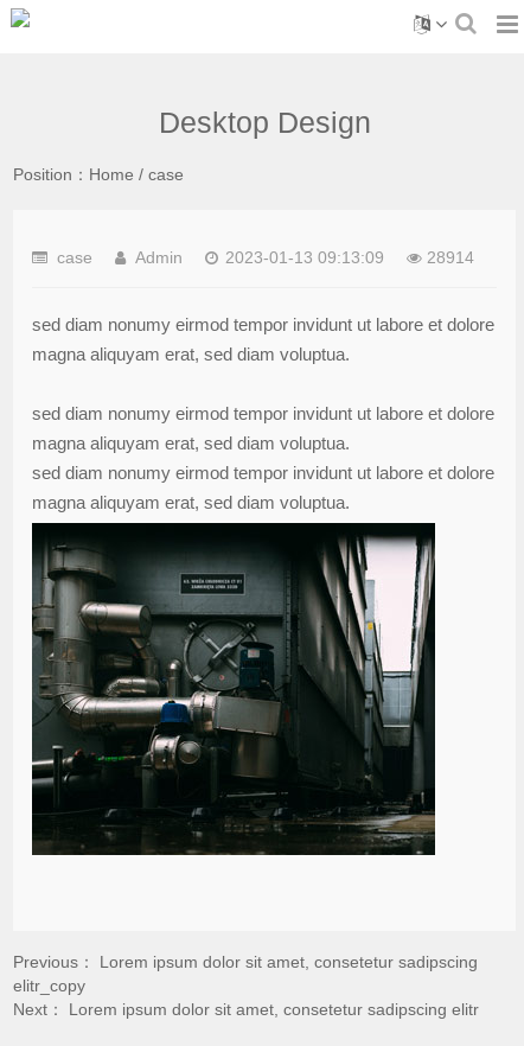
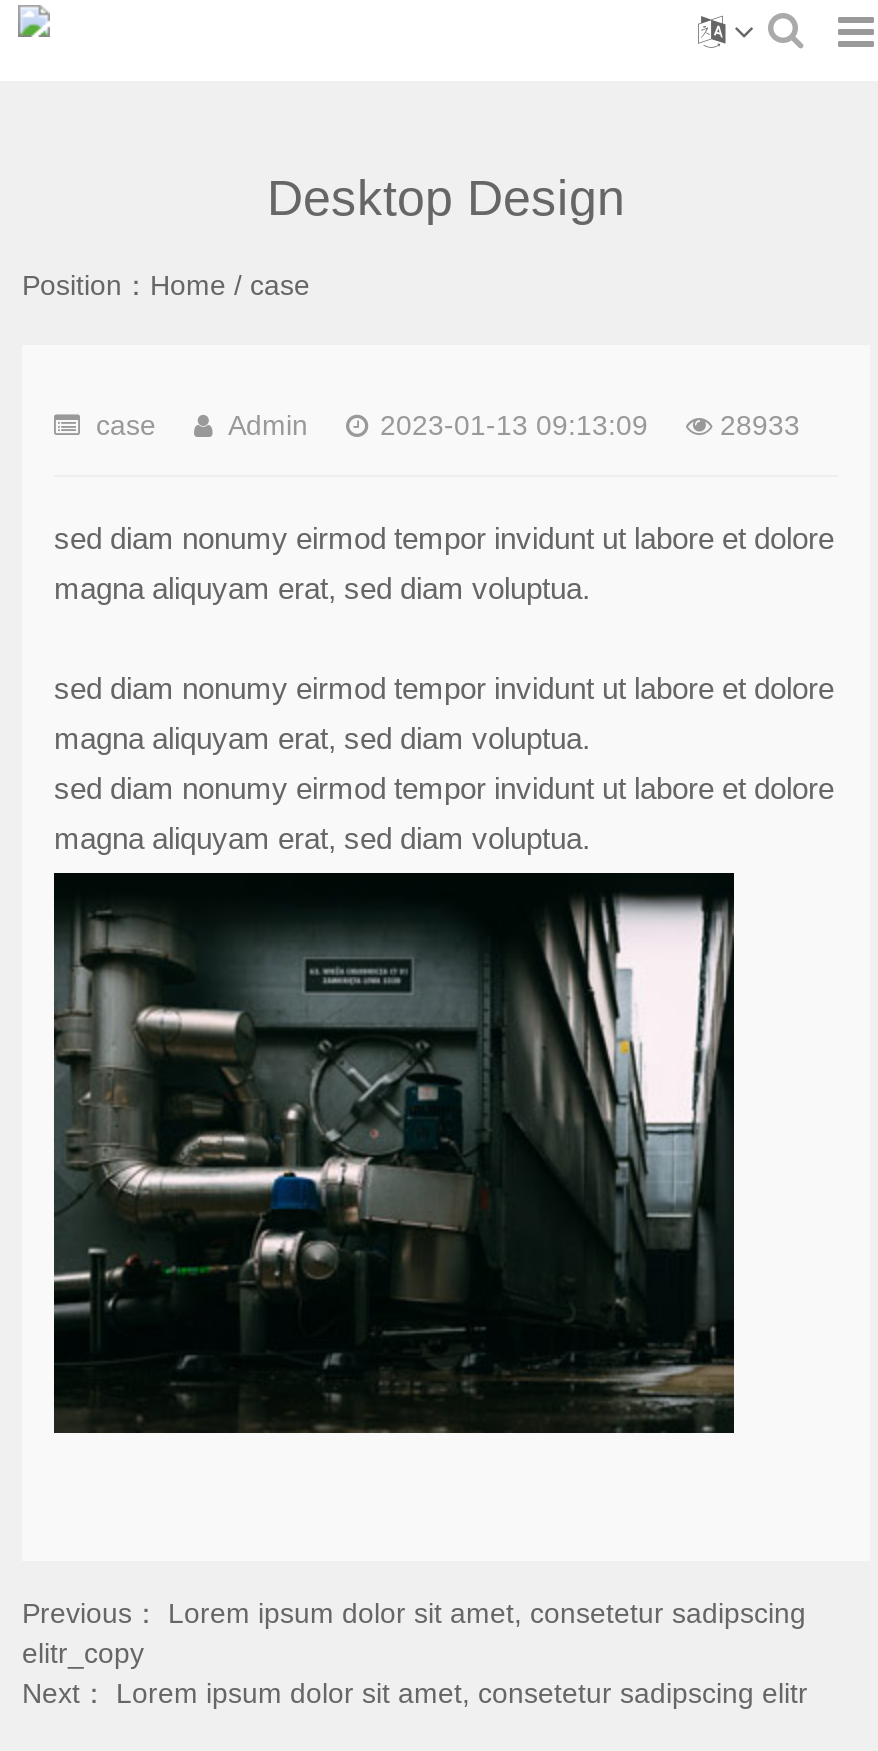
[427,248,474,267] 28914 -> [720,409,800,441] 28933

